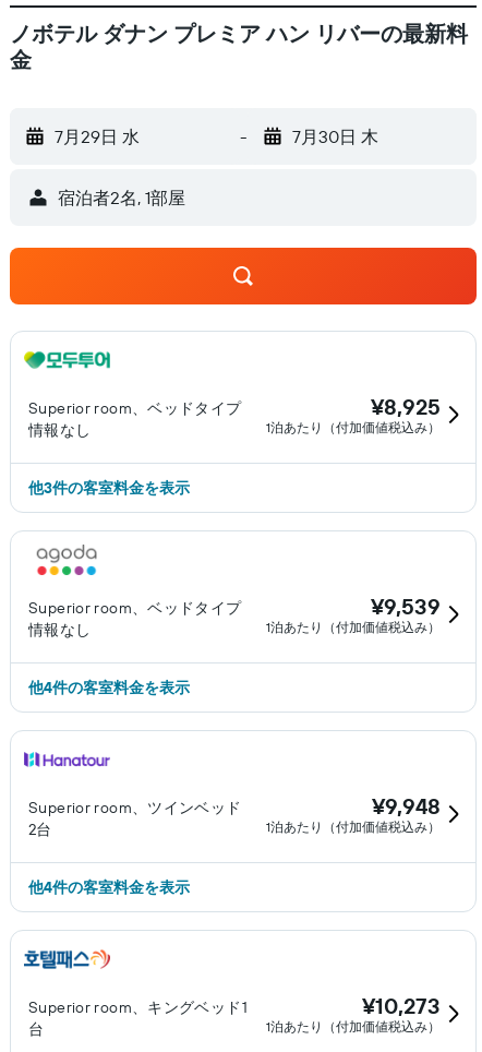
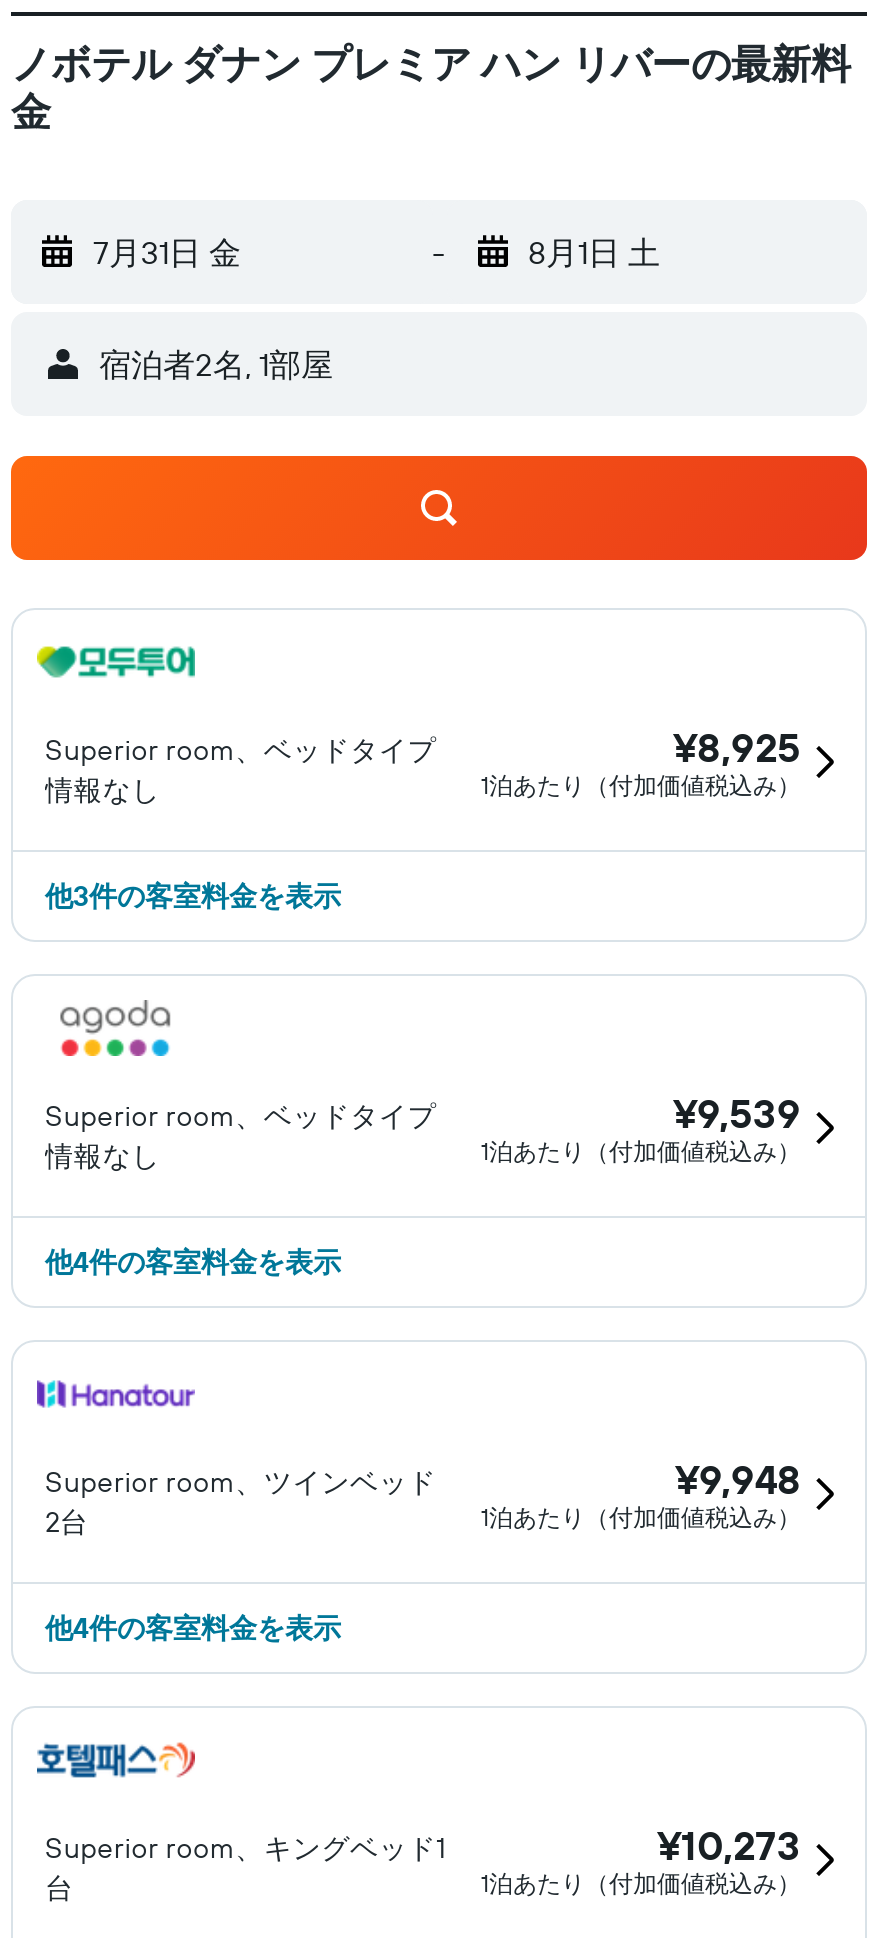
[55,125,140,147] 7月29日 水 -> [93,232,241,272] 7月31日 金
[292,125,378,147] 7月30日 木 -> [528,232,660,272] 8月1日 土

